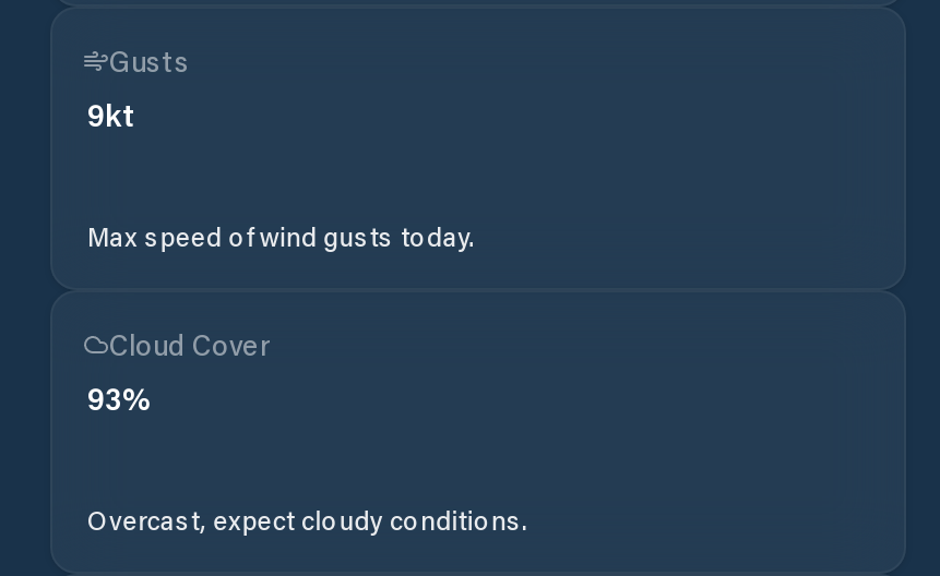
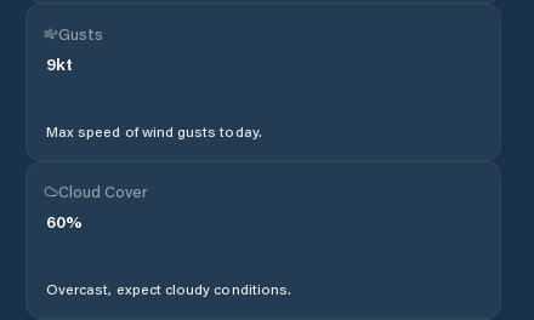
[87,377,153,419] 93% -> [46,210,83,233] 60%

